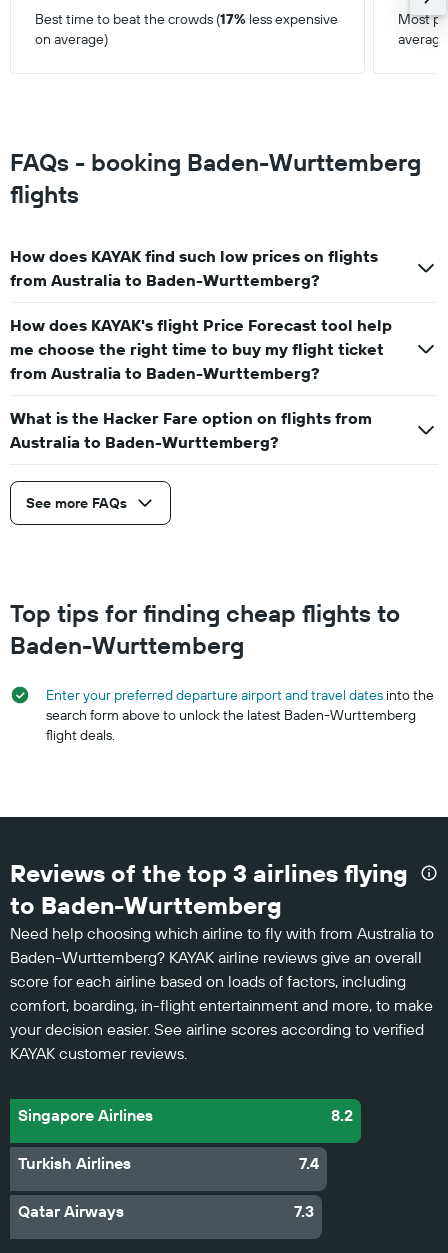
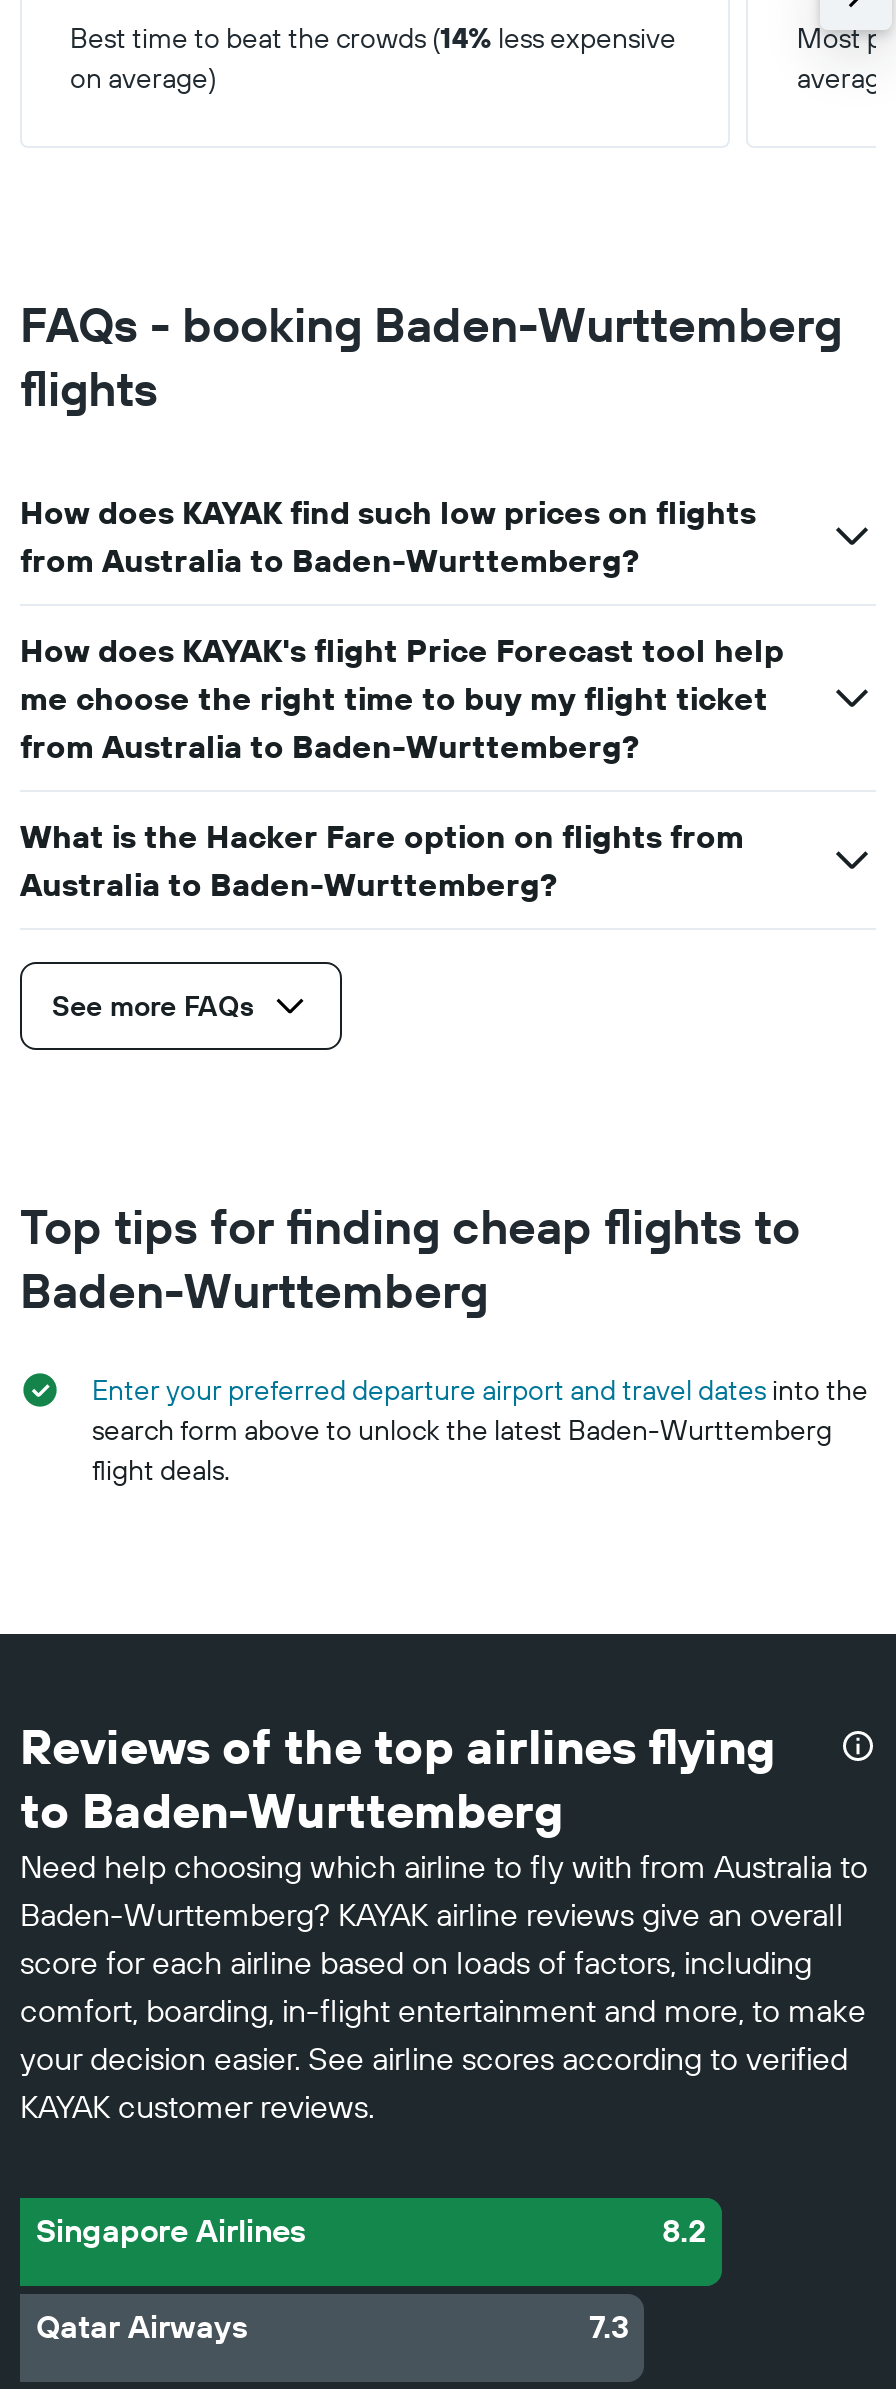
[35,10,338,28] Best time to beat the crowds (17% less expensive -> [70,20,676,56] Best time to beat the crowds (14% less expensive
[10,858,408,888] Reviews of the top 3 airlines flying -> [20,1716,776,1776] Reviews of the top airlines flying
[18,1153,319,1173] Turkish Airlines | 7.4 -> none

